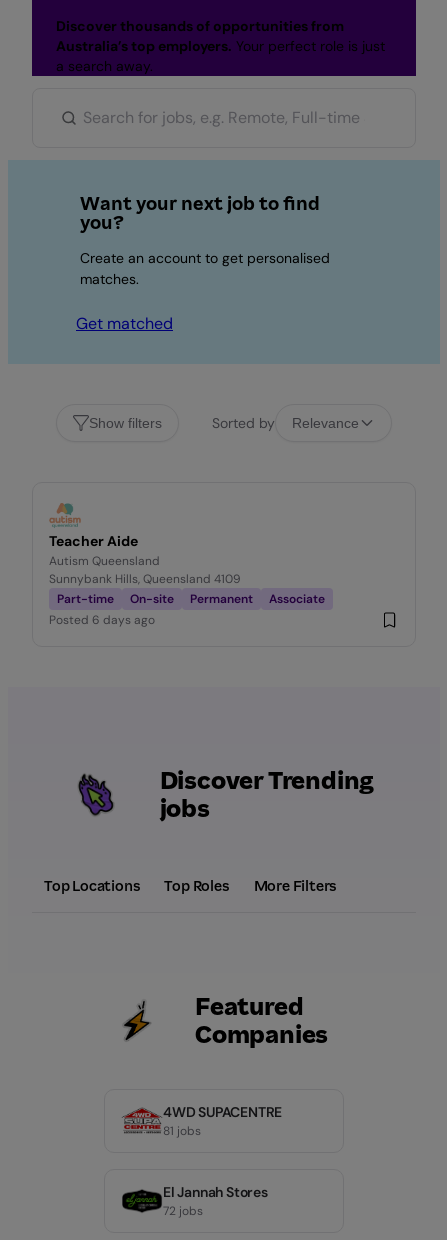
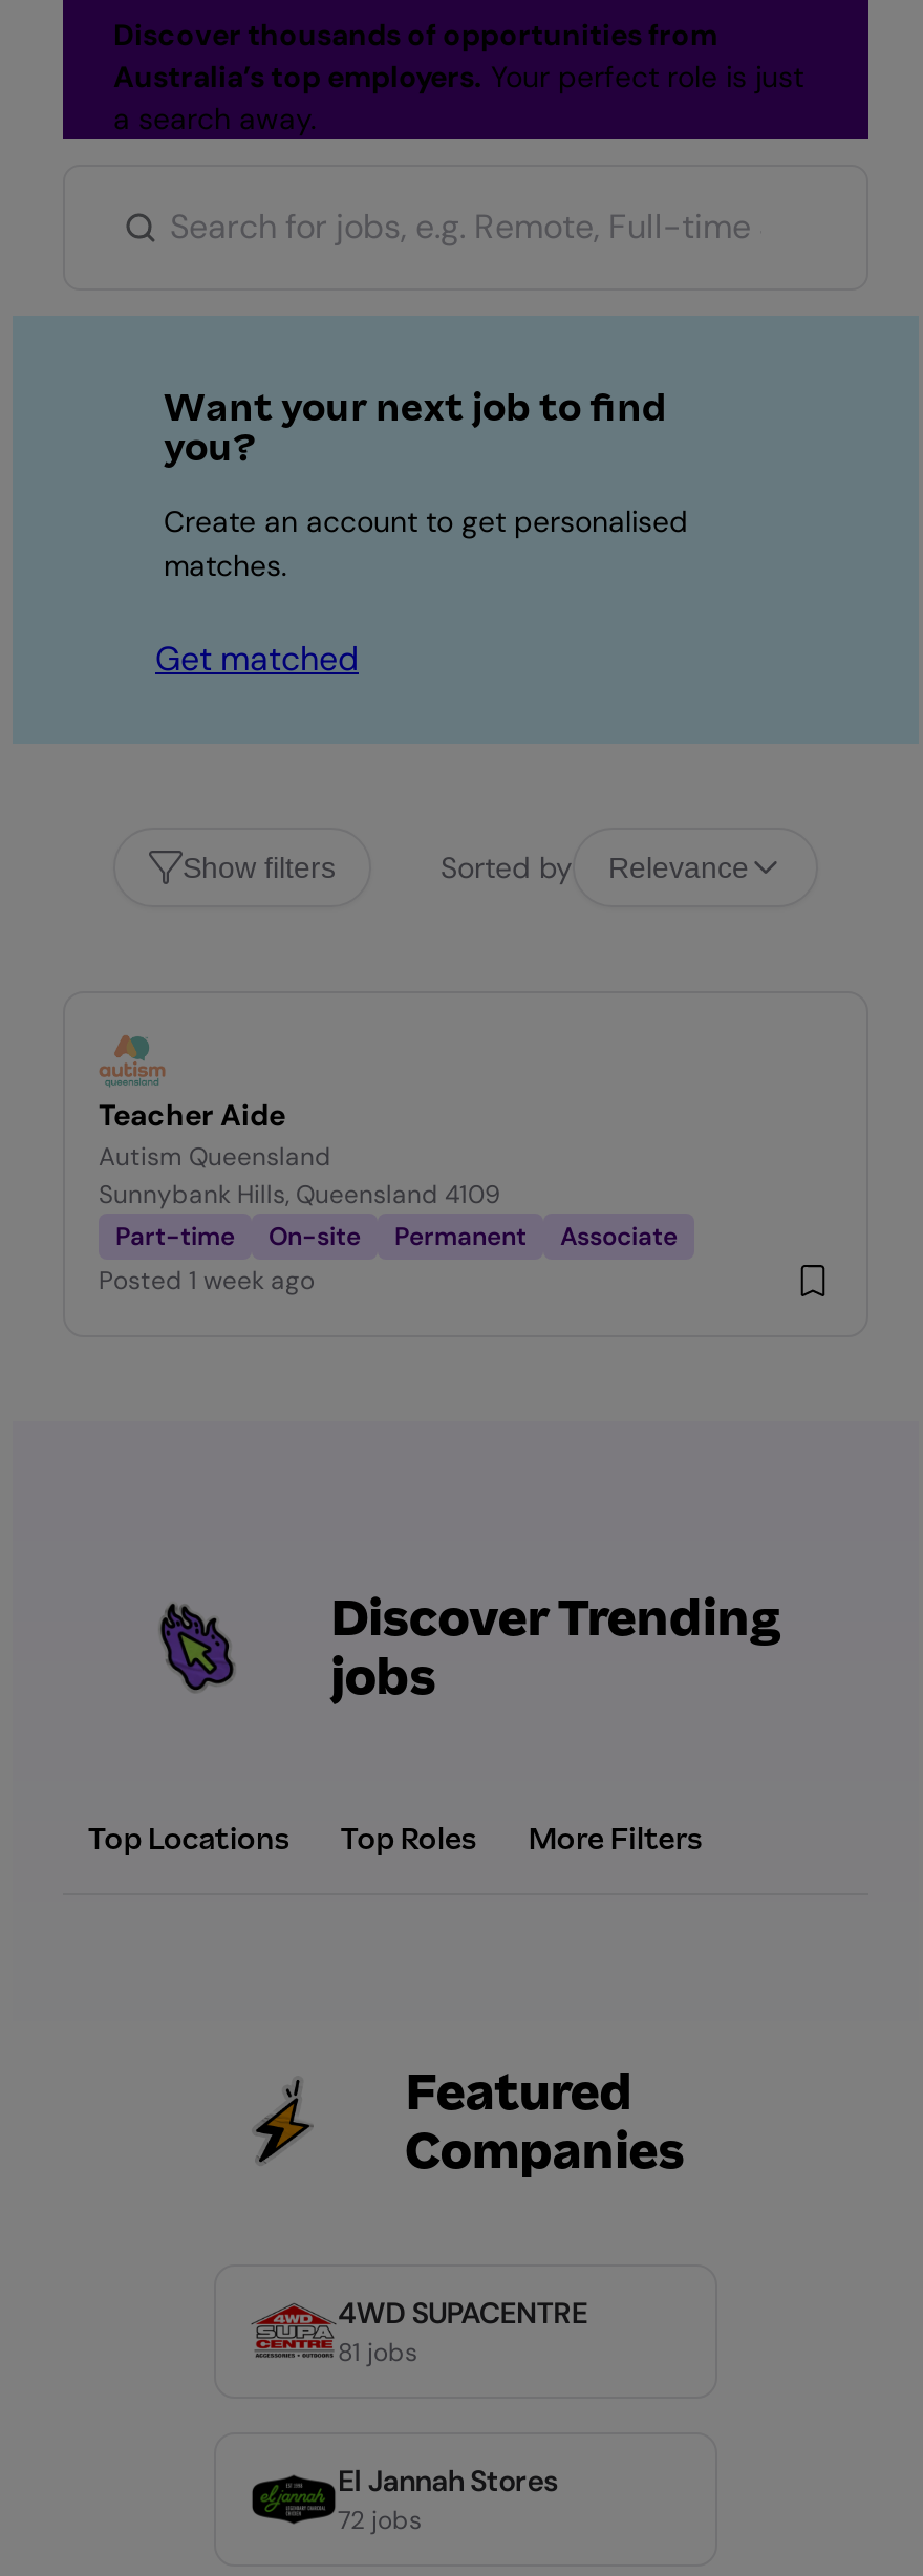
[49,612,155,628] Posted 6 days ago -> [99,1265,315,1298] Posted 1 week ago

